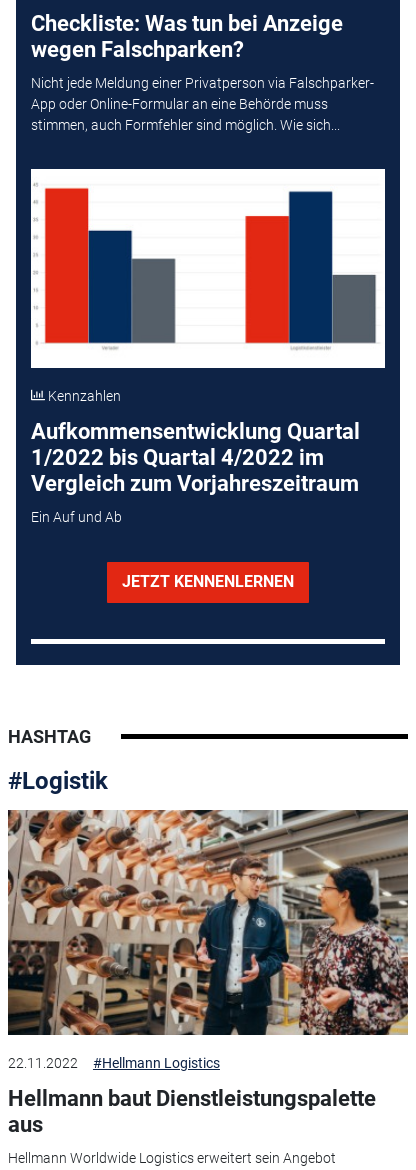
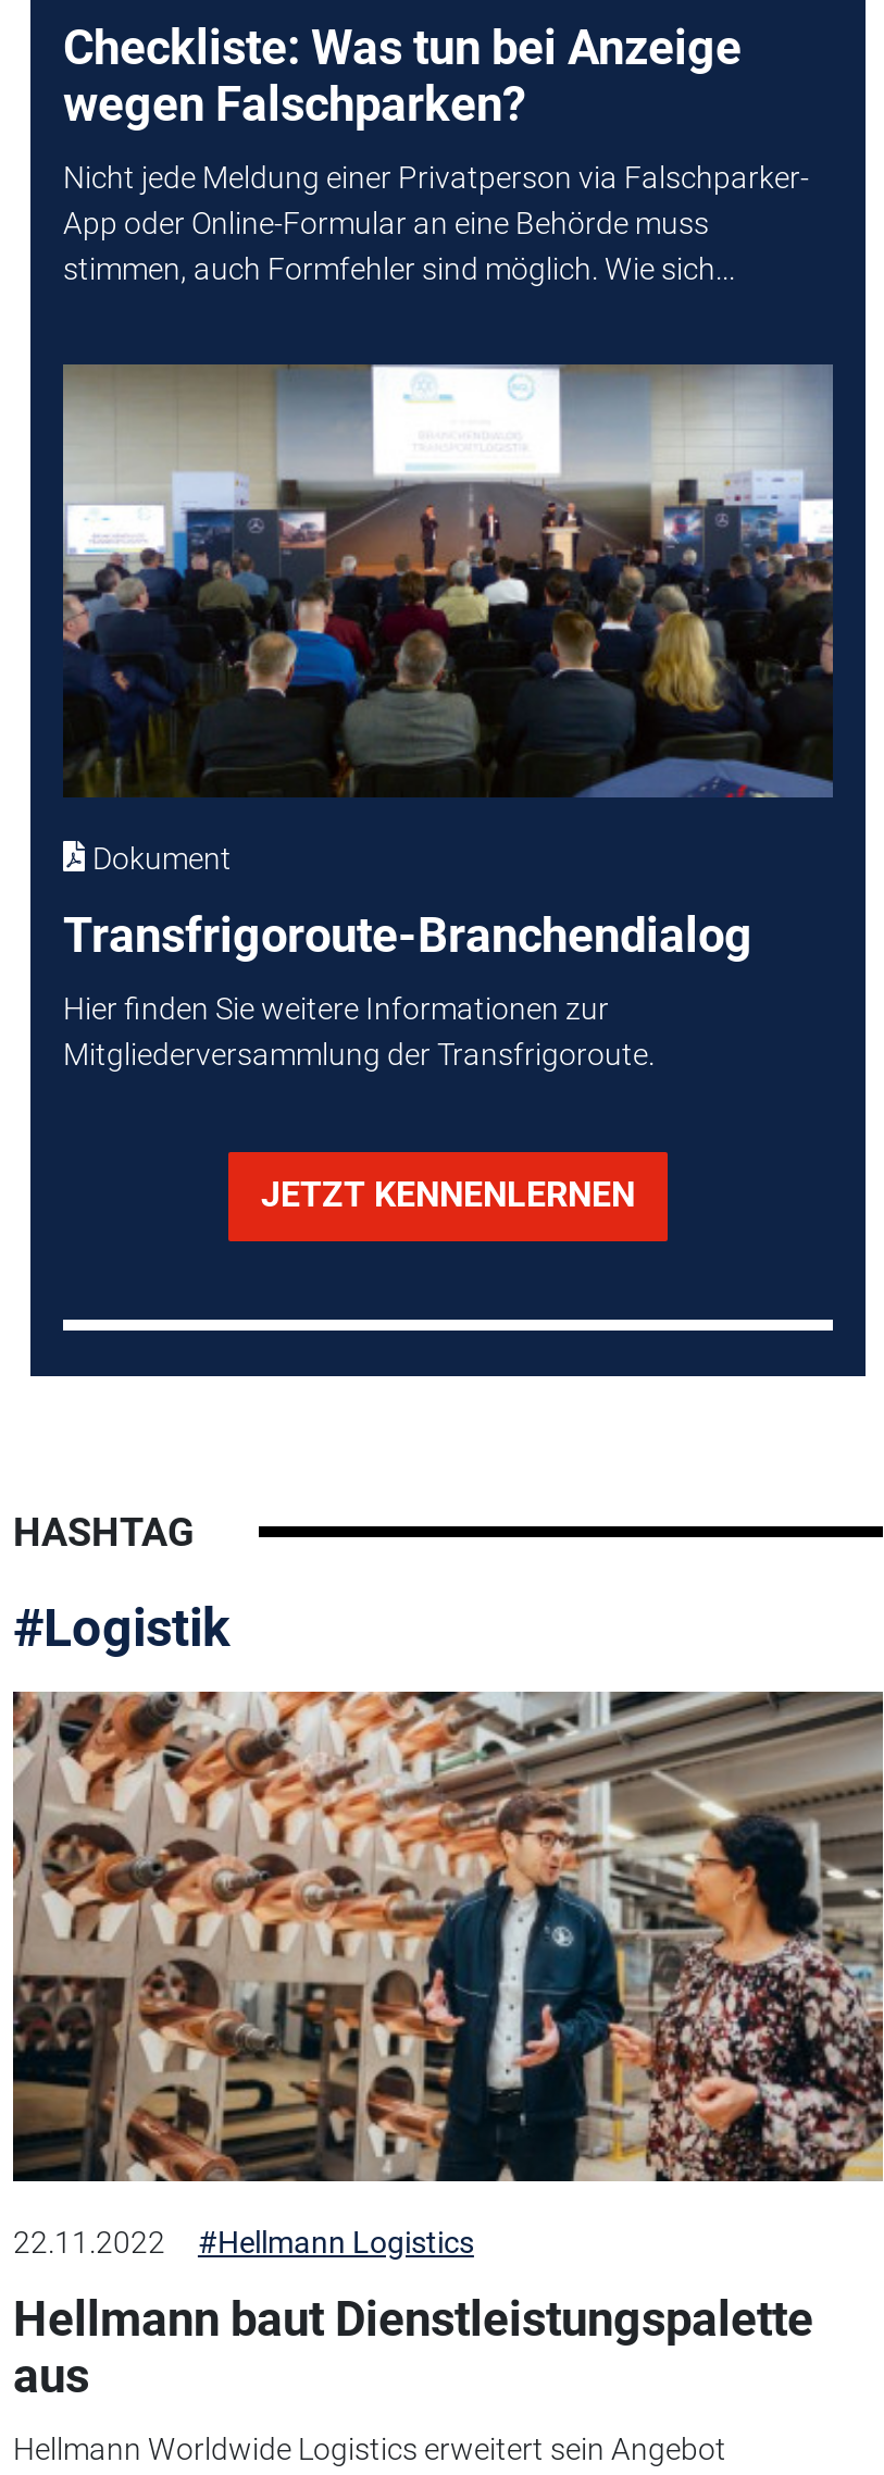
[30,168,386,404] [image] | Kennzahlen -> [61,364,833,875] [image] | Dokument
[31,419,360,496] Aufkommensentwicklung Quartal | 1/2022 bis Quartal 4/2022 im | Vergleich zum Vorjahreszeitraum -> [63,908,752,962] Transfrigoroute-Branchendialog
[31,509,122,525] Ein Auf und Ab -> [63,991,655,1072] Hier finden Sie weitere Informationen zur | Mitgliederversammlung der Transfrigoroute.

